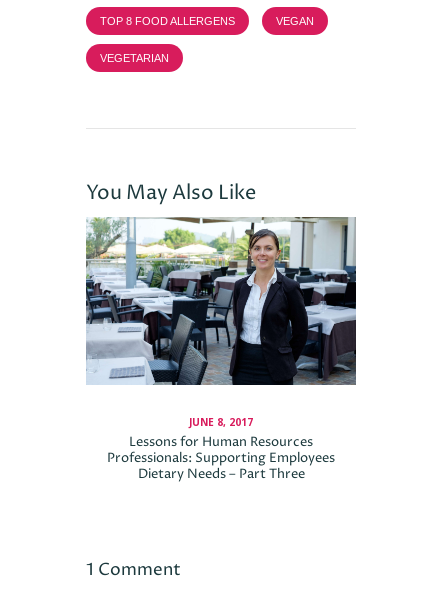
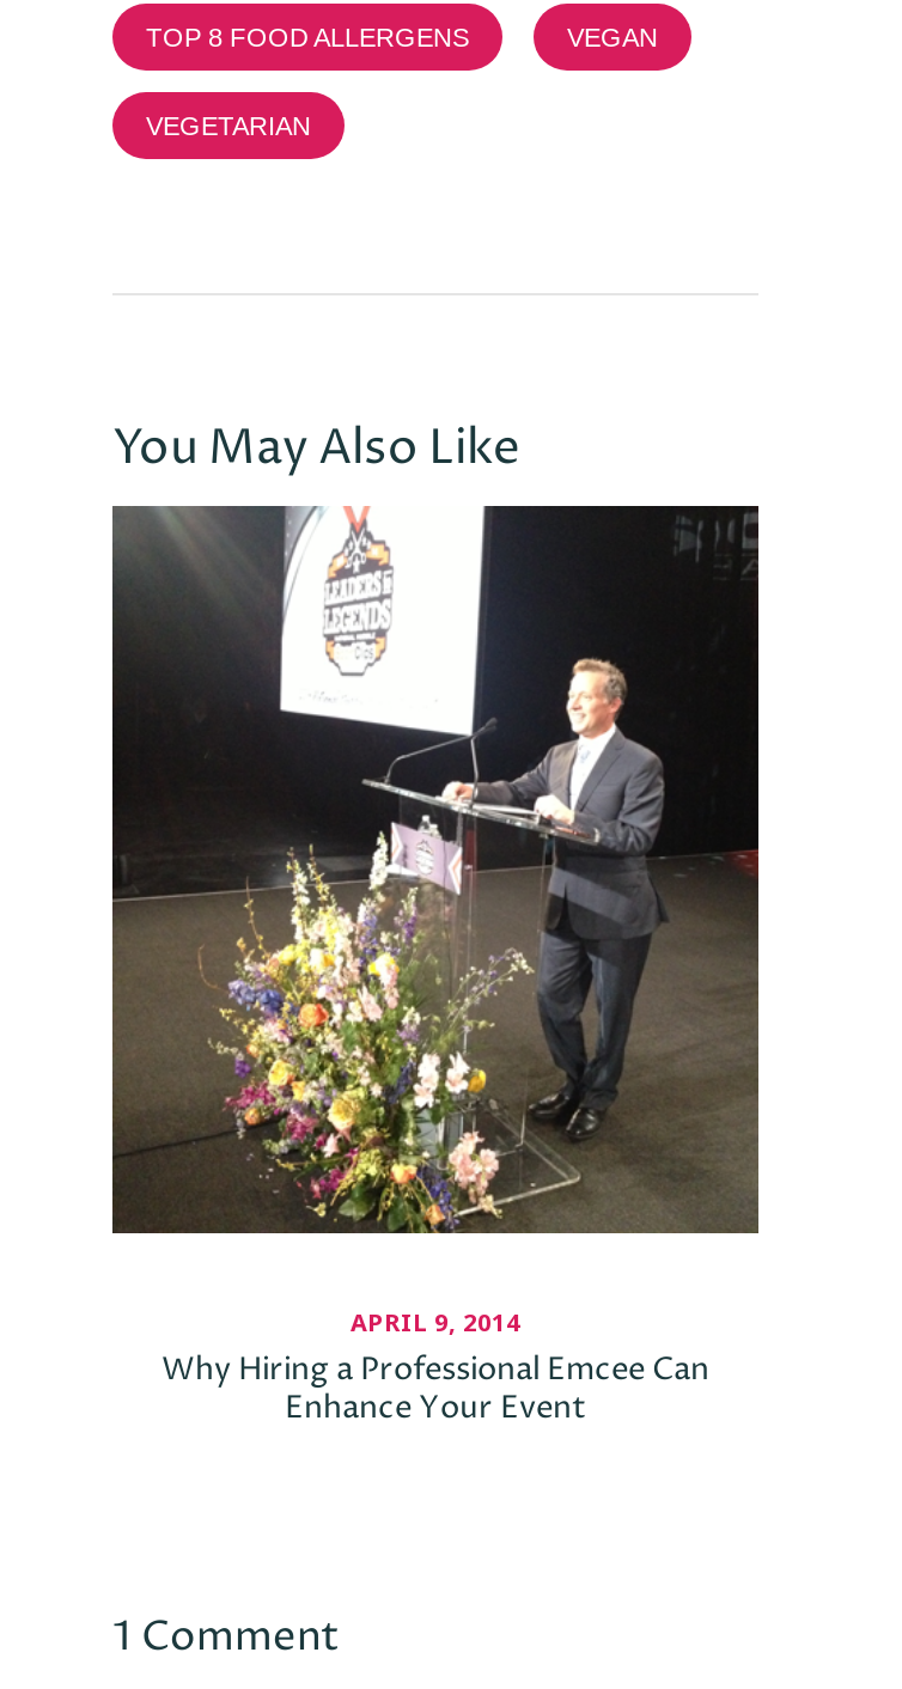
[86,216,356,483] [image] | JUNE 8, 2017 | Lessons for Human Resources | Professionals: Supporting Employees | Dietary Needs – Part Three -> [110,504,761,1429] [image] | APRIL 9, 2014 | Why Hiring a Professional Emcee Can | Enhance Your Event

